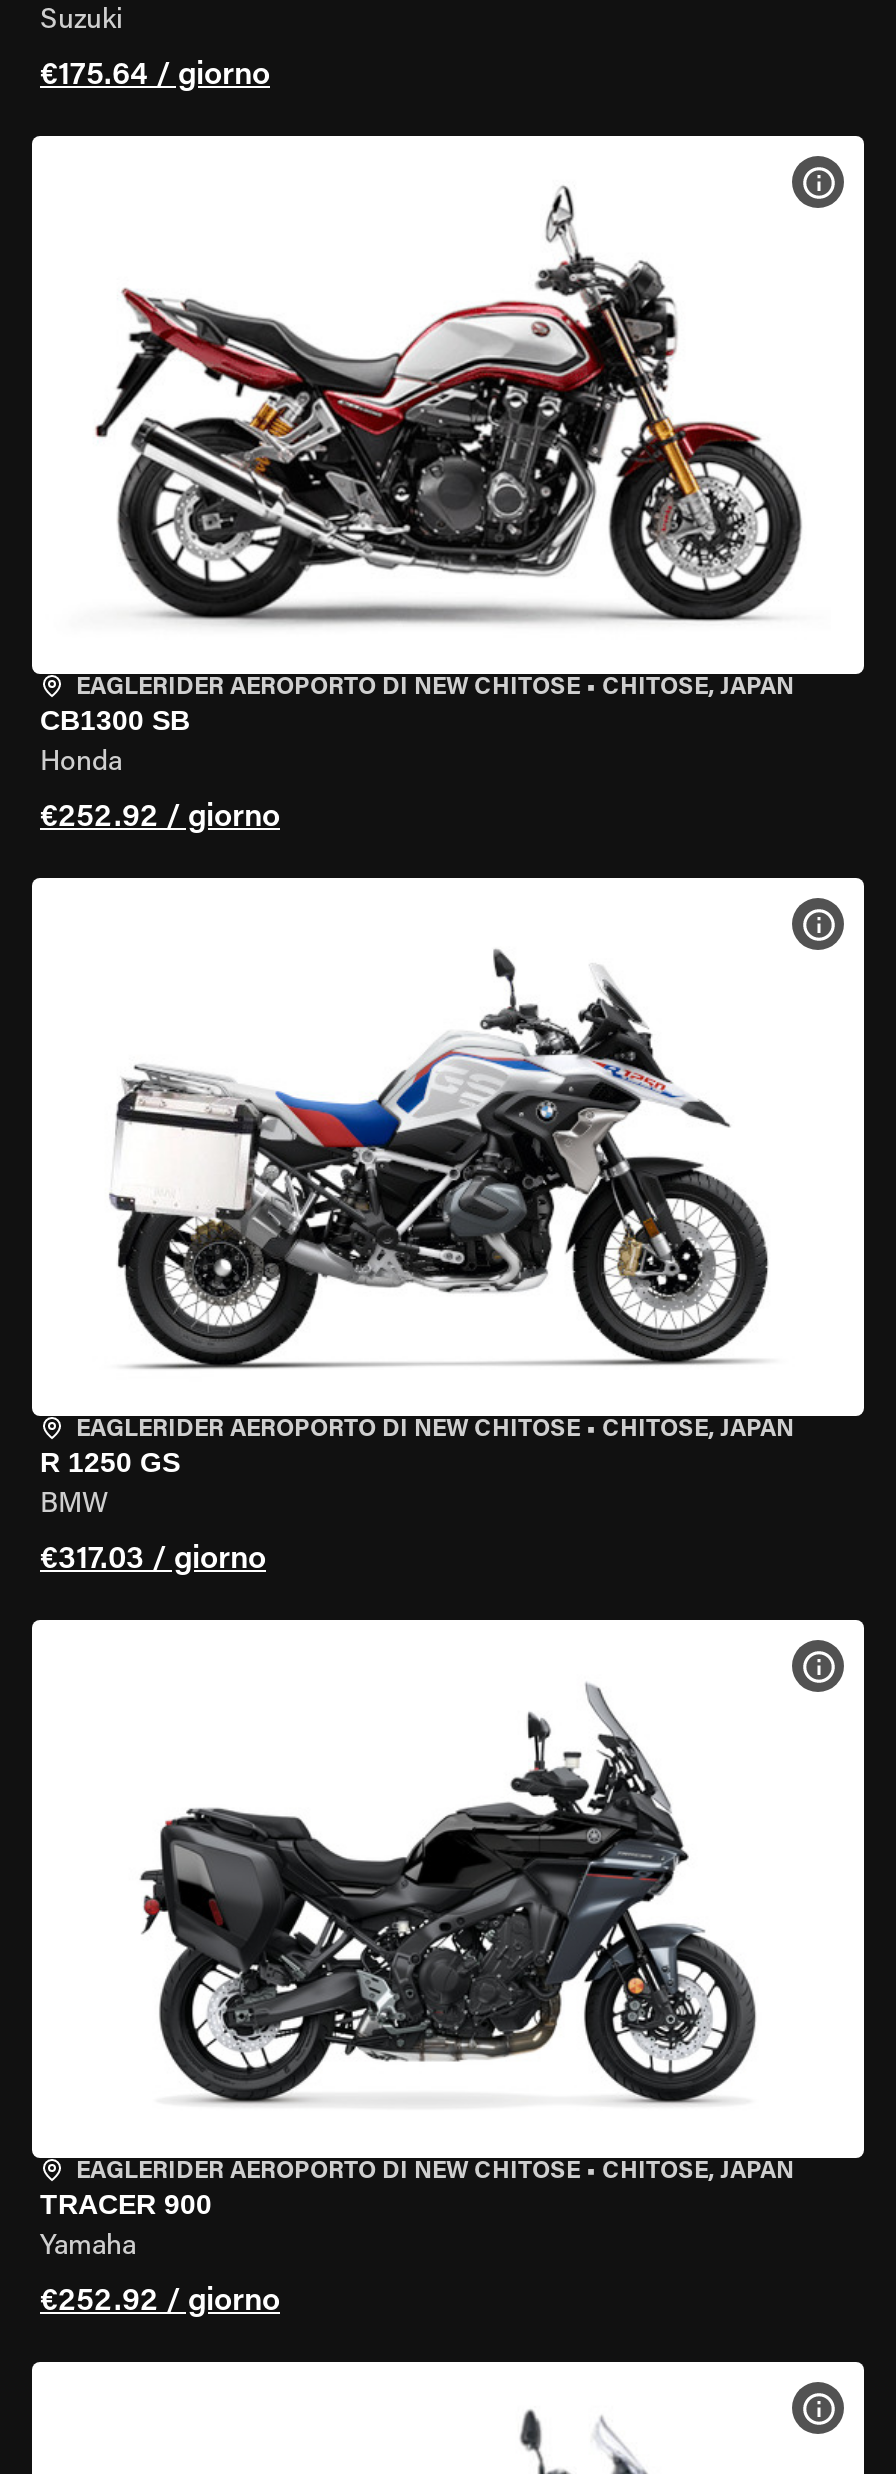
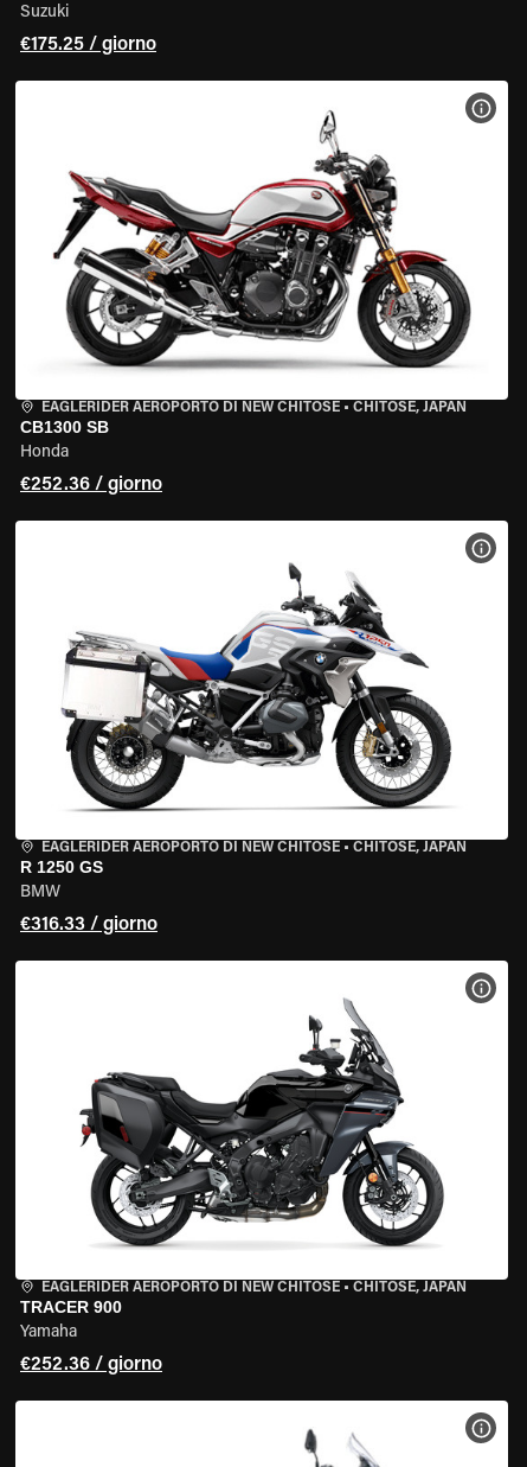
[40,60,270,92] €175.64 / giorno -> [20,36,156,55] €175.25 / giorno
[40,802,280,834] €252.92 / giorno -> [20,476,162,495] €252.36 / giorno
[40,1544,266,1576] €317.03 / giorno -> [20,916,158,935] €316.33 / giorno
[40,2286,280,2318] €252.92 / giorno -> [20,1356,162,1374] €252.36 / giorno

